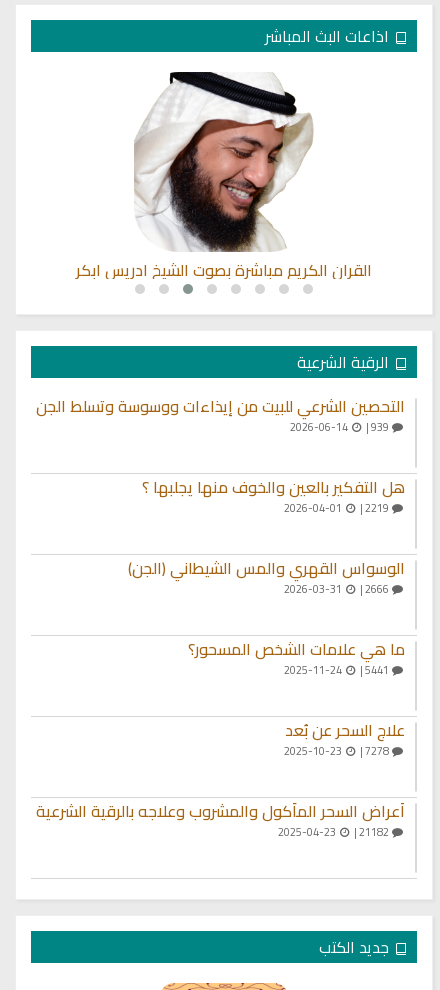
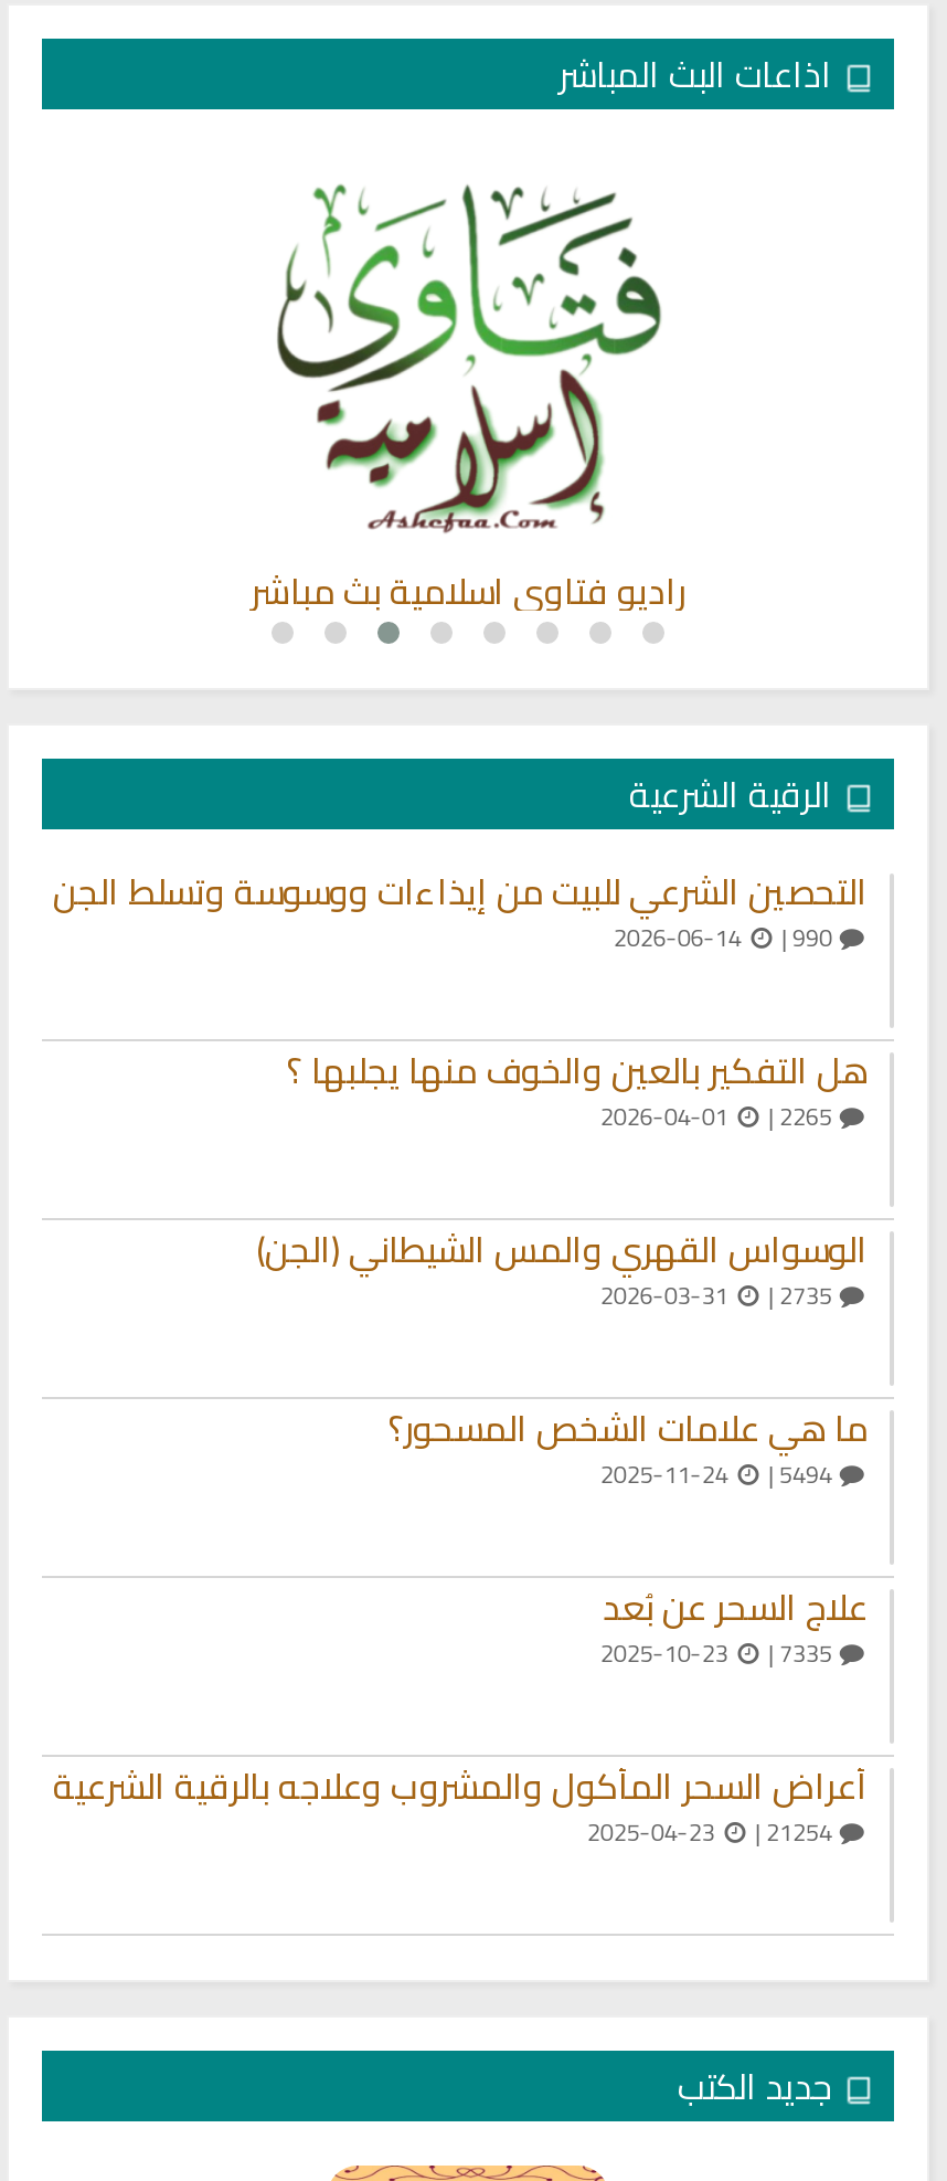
[76,71,372,285] [image] | القران الكريم مباشرة بصوت الشيخ ادريس ابكر -> [251,153,685,623] [image] | راديو فتاوى اسلامية بث مباشر

